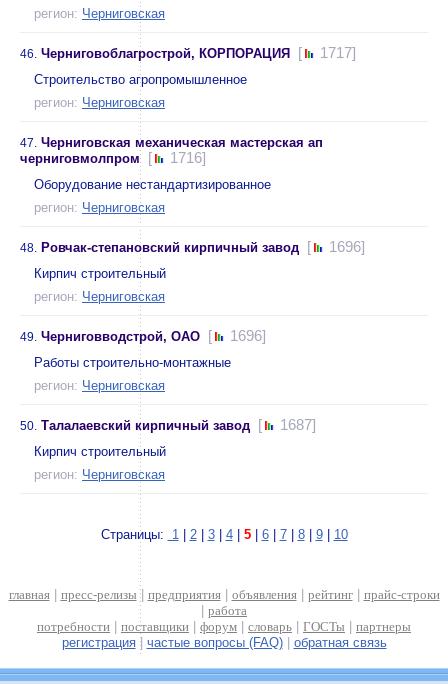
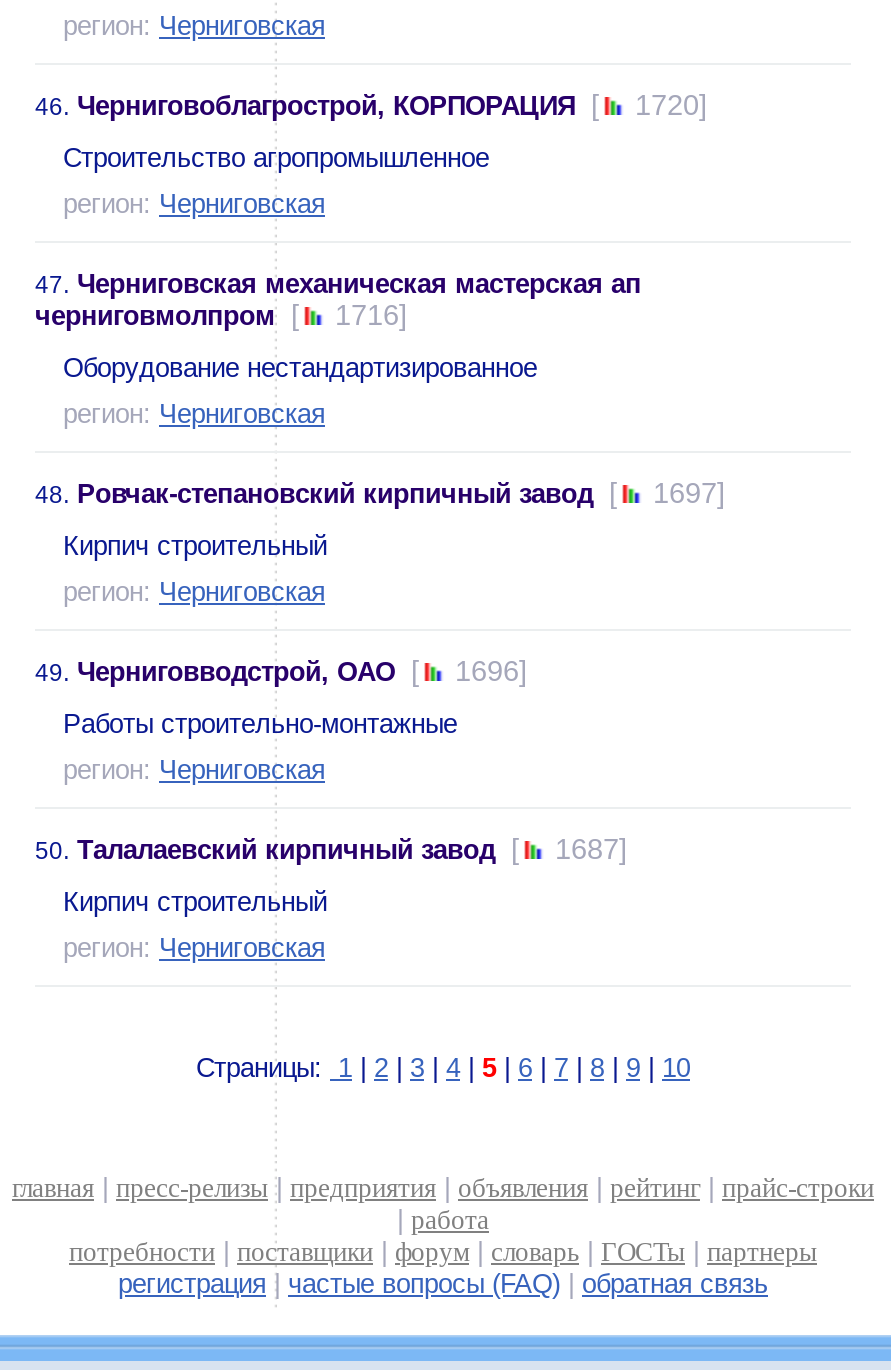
[20,45,356,61] 46. Черниговоблагрострой, КОРПОРАЦИЯ [ 1717] -> [35,89,707,121] 46. Черниговоблагрострой, КОРПОРАЦИЯ [ 1720]
[20,239,365,255] 48. Ровчак-степановский кирпичный завод [ 1696] -> [35,477,725,509] 48. Ровчак-степановский кирпичный завод [ 1697]

